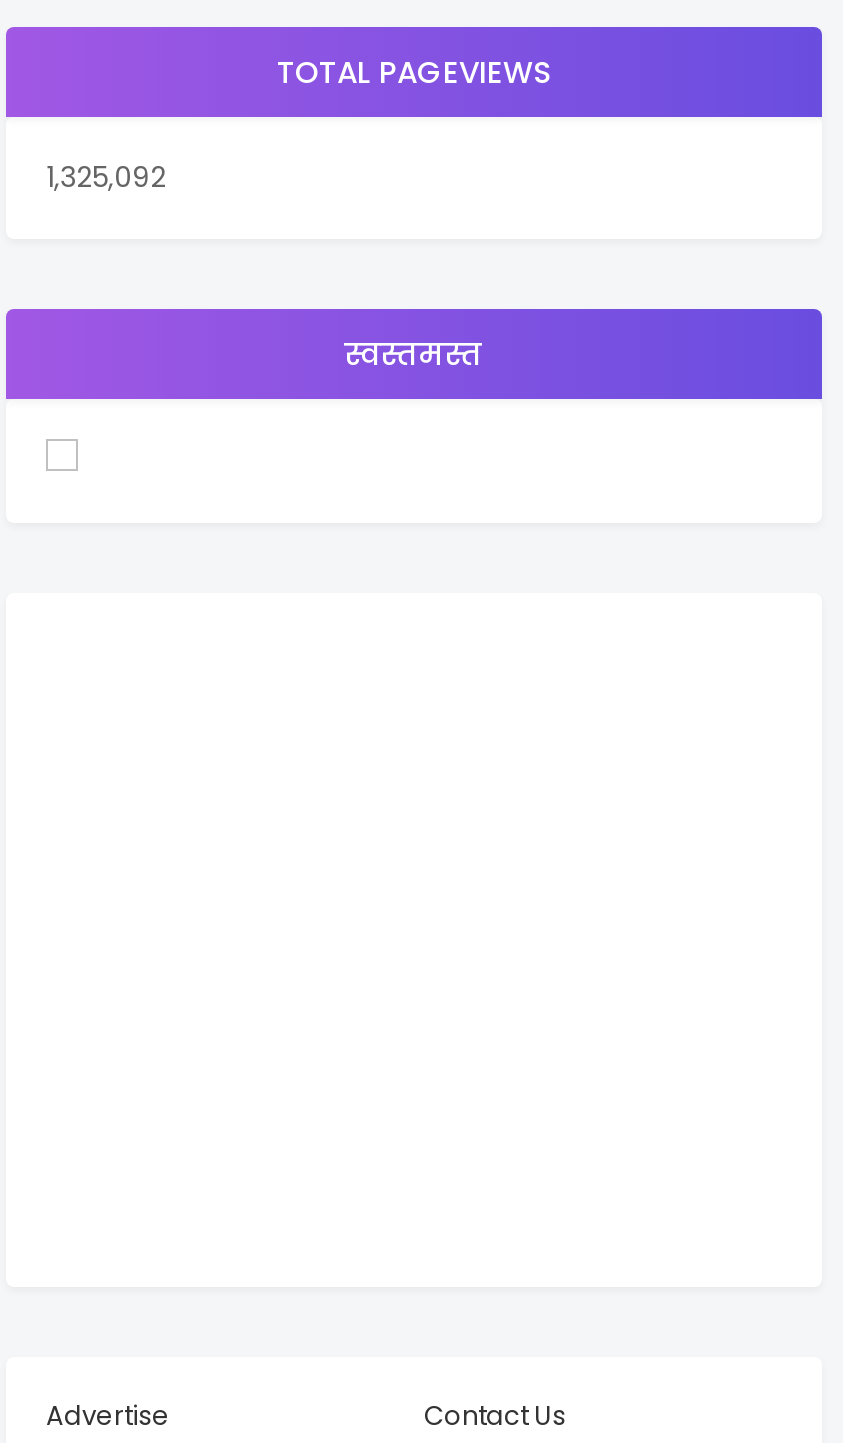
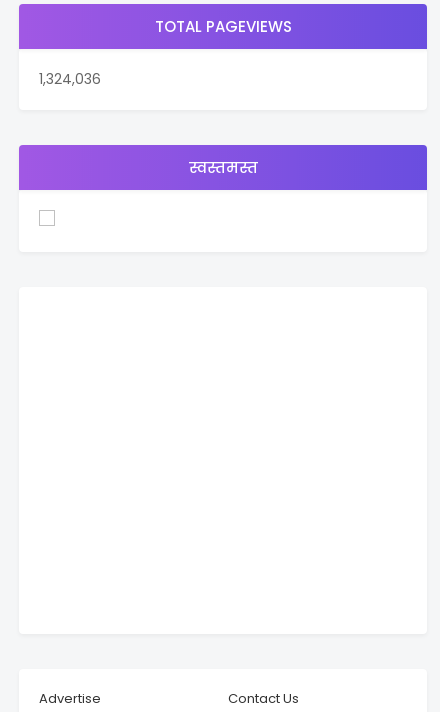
[46,157,166,197] 1,325,092 -> [39,69,101,89] 1,324,036

